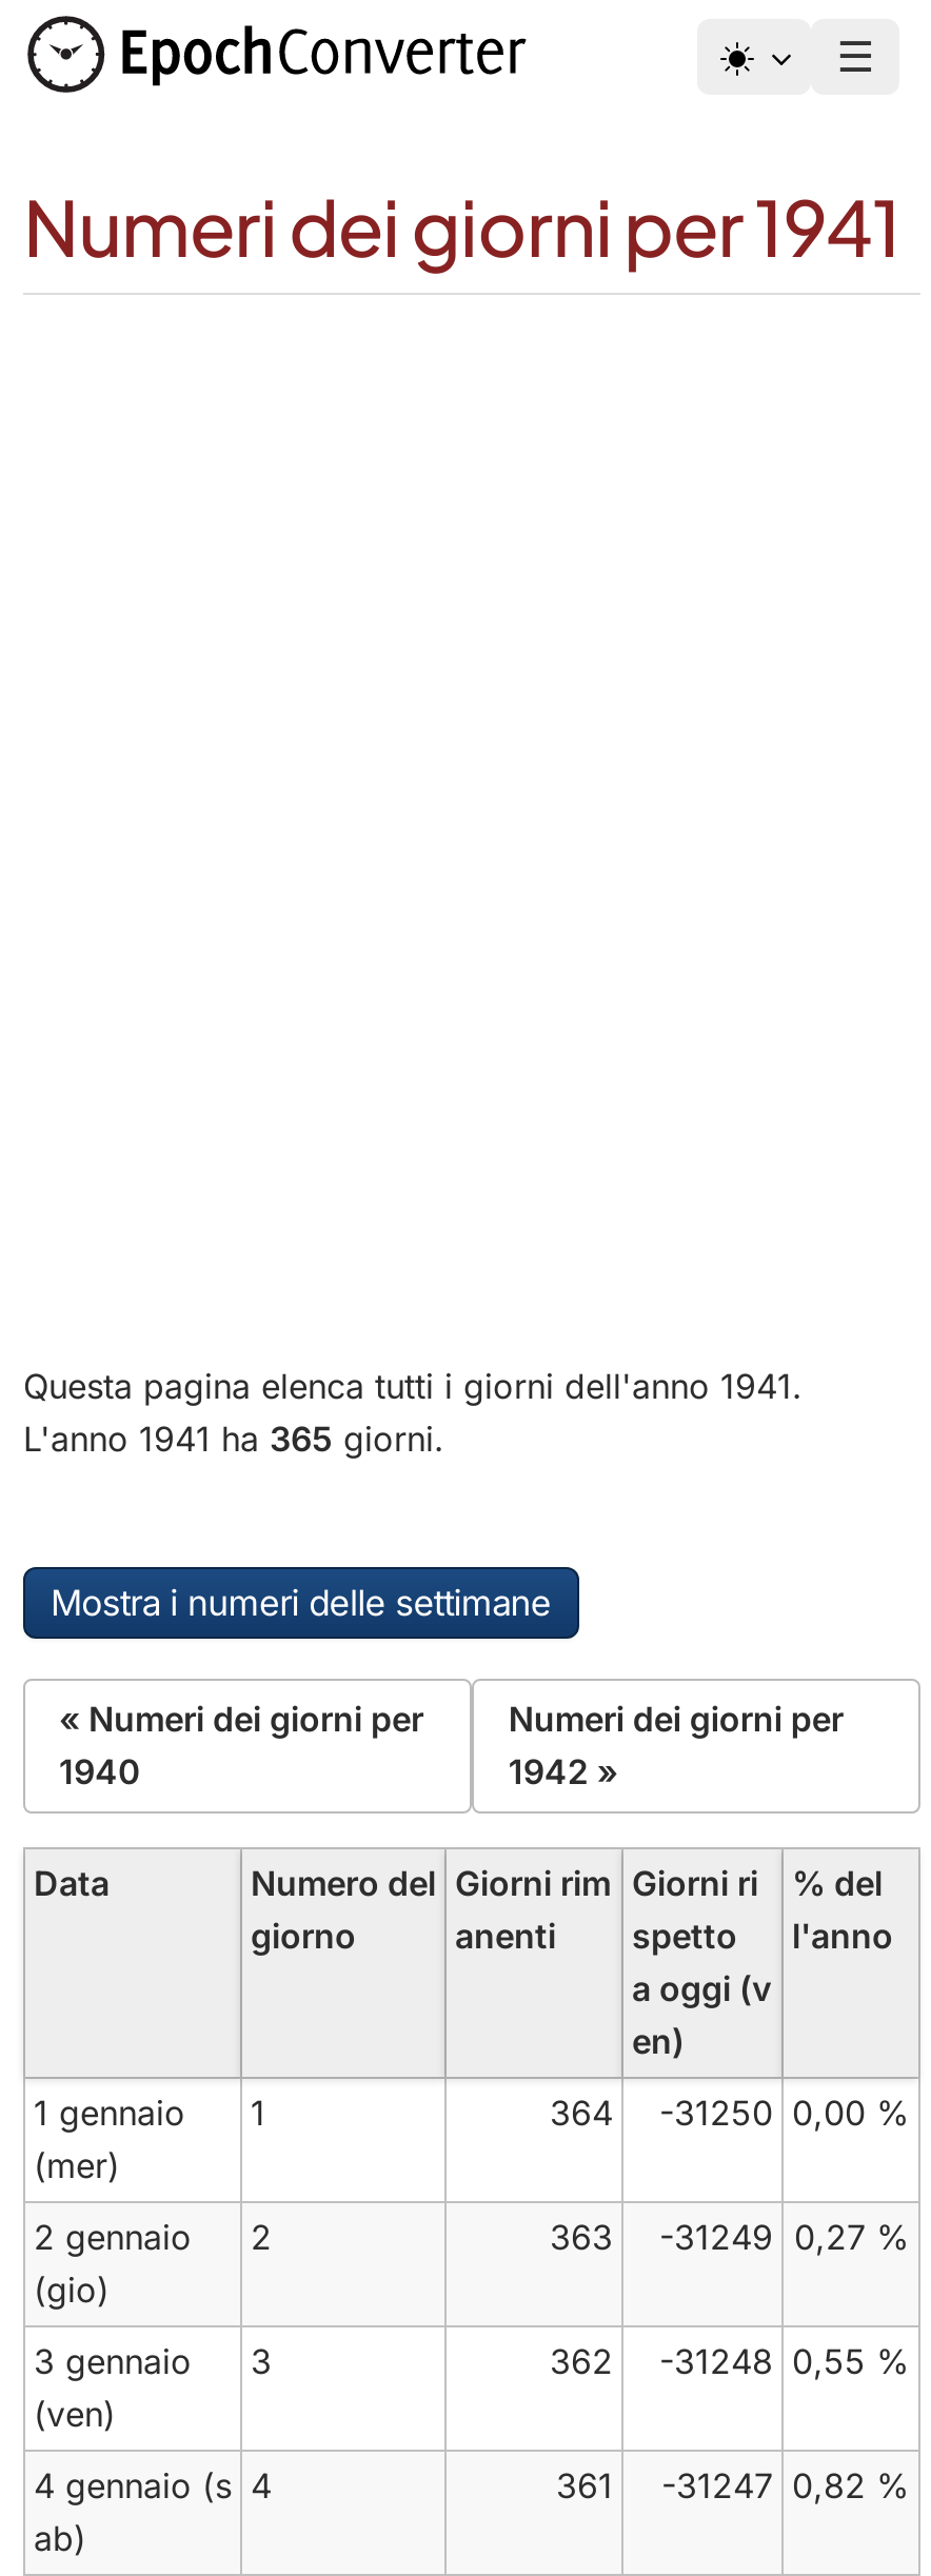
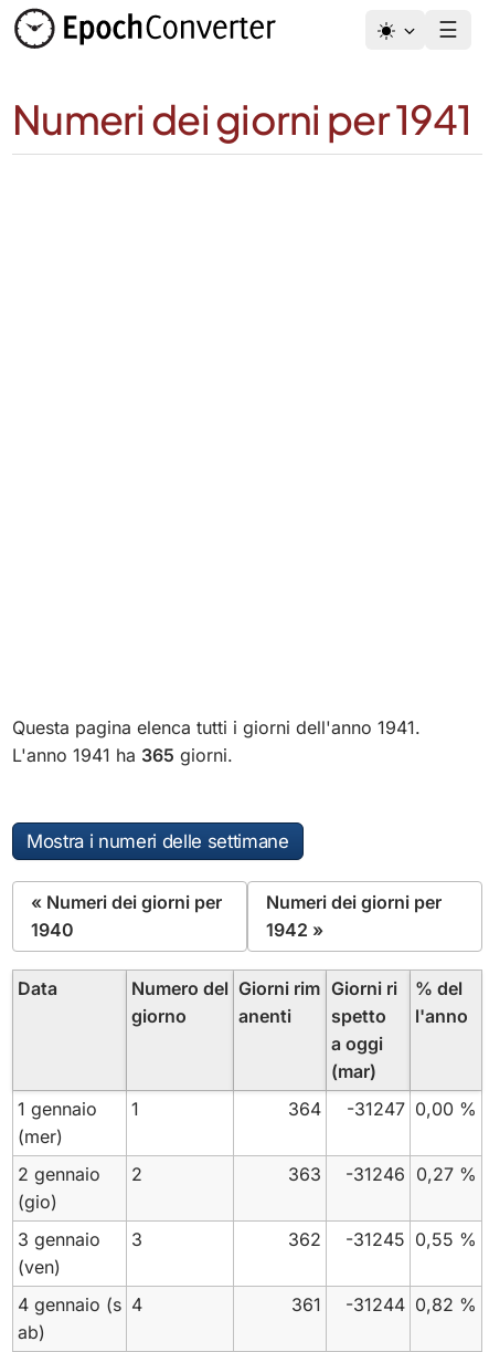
[632,1967,771,2062] a oggi (v | en) -> [331,1033,383,1082] a oggi | (mar)
[550,2092,910,2134] 364 -31250 0,00 % -> [288,1098,477,1120] 364 -31247 0,00 %
[550,2216,910,2258] 363 -31249 0,27 % -> [288,1163,477,1185] 363 -31246 0,27 %
[550,2340,910,2382] 362 -31248 0,55 % -> [288,1228,477,1250] 362 -31245 0,55 %
[556,2464,910,2506] 361 -31247 0,82 % -> [291,1293,477,1316] 361 -31244 0,82 %

